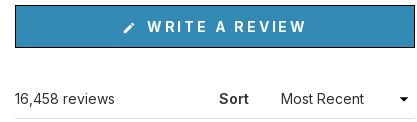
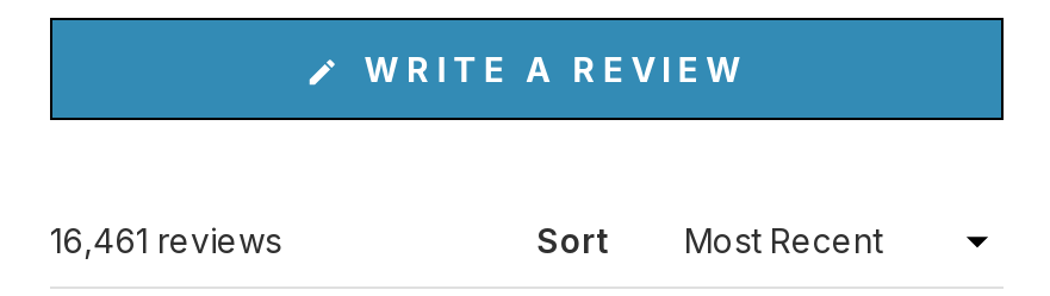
[15,90,115,107] 16,458 reviews -> [50,220,281,260] 16,461 reviews

